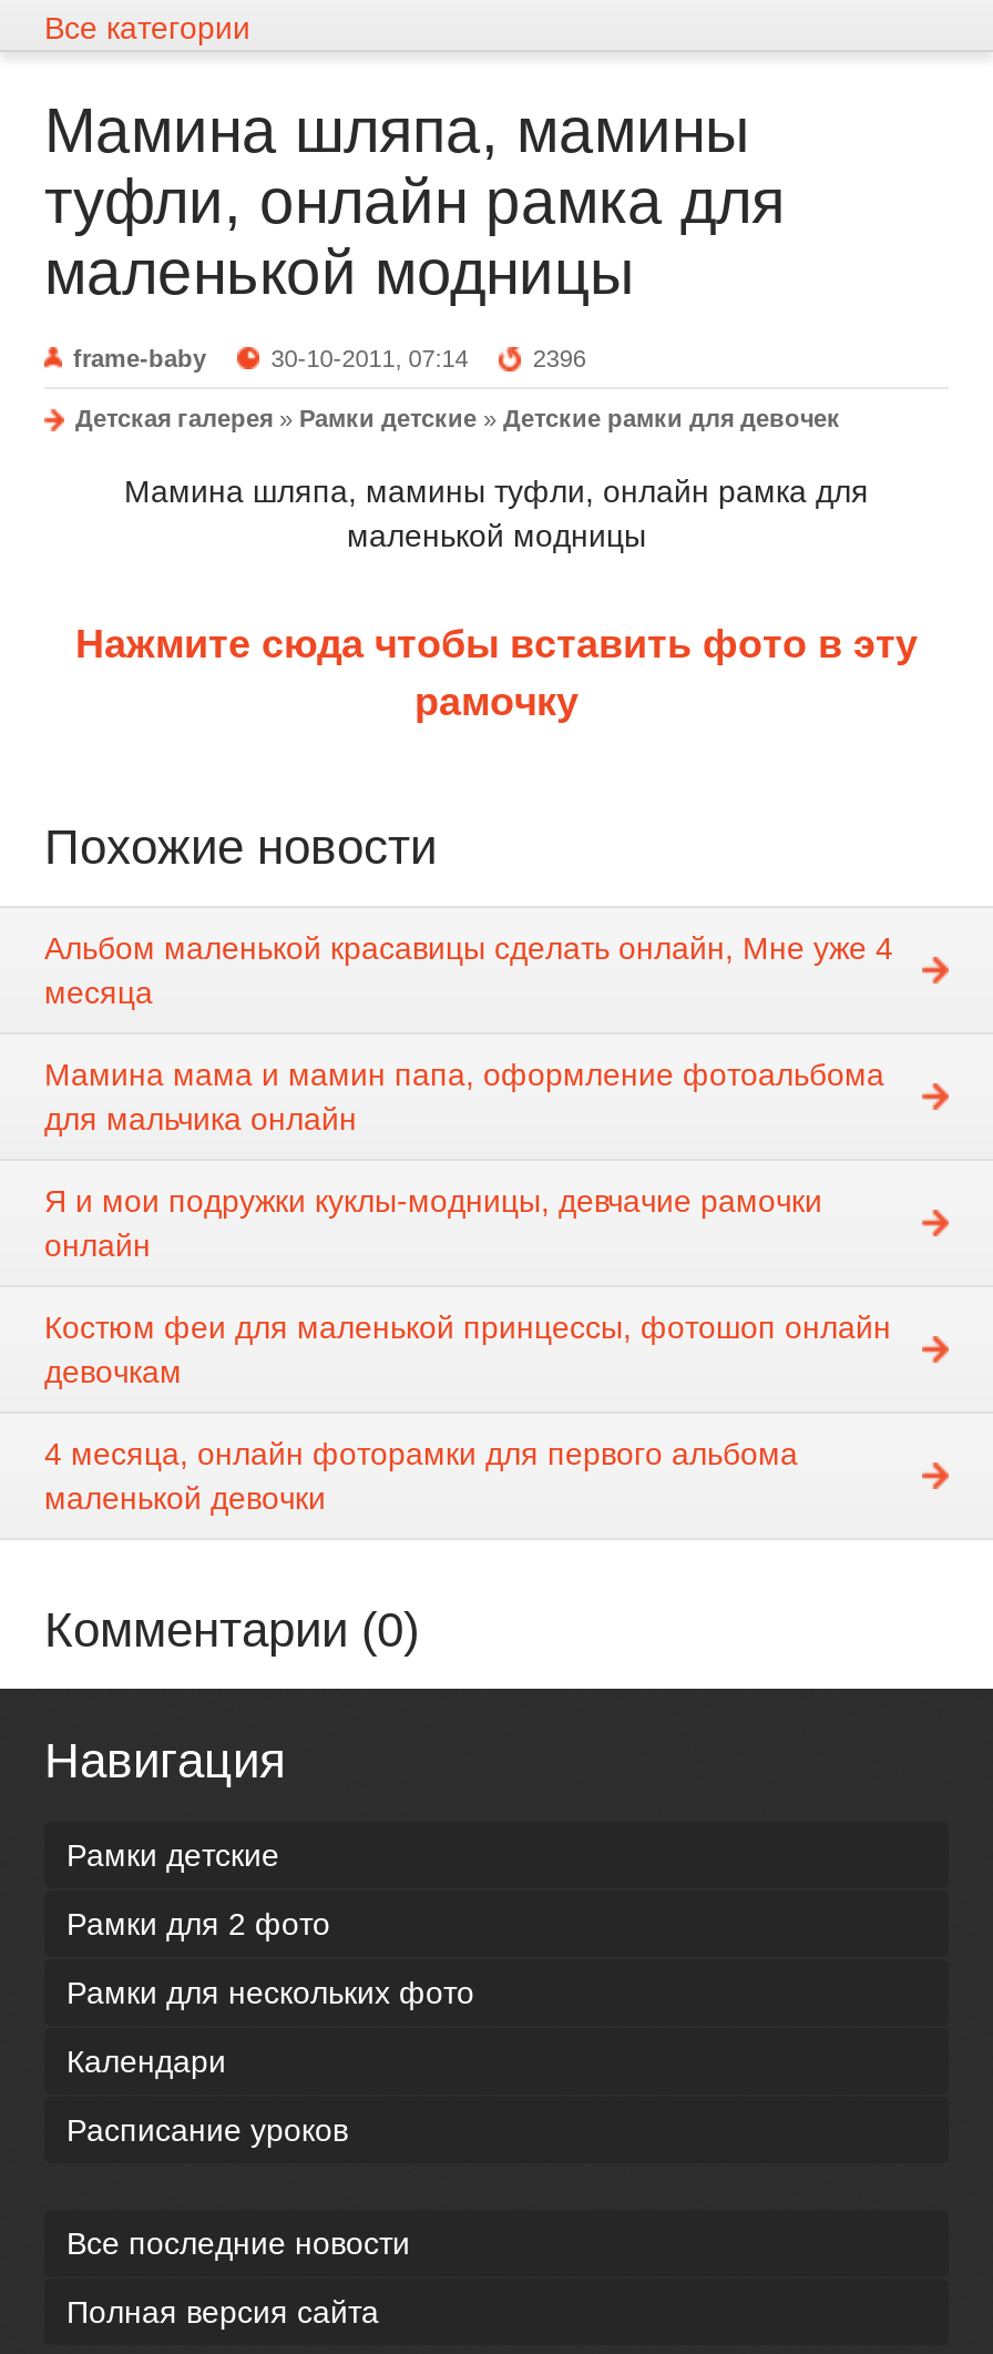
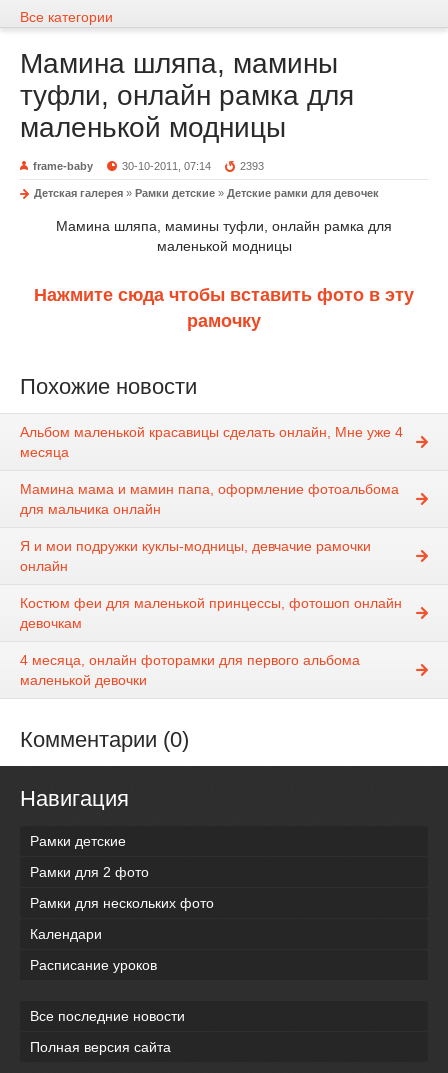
[533,345,586,371] 2396 -> [240,160,264,172] 2393

